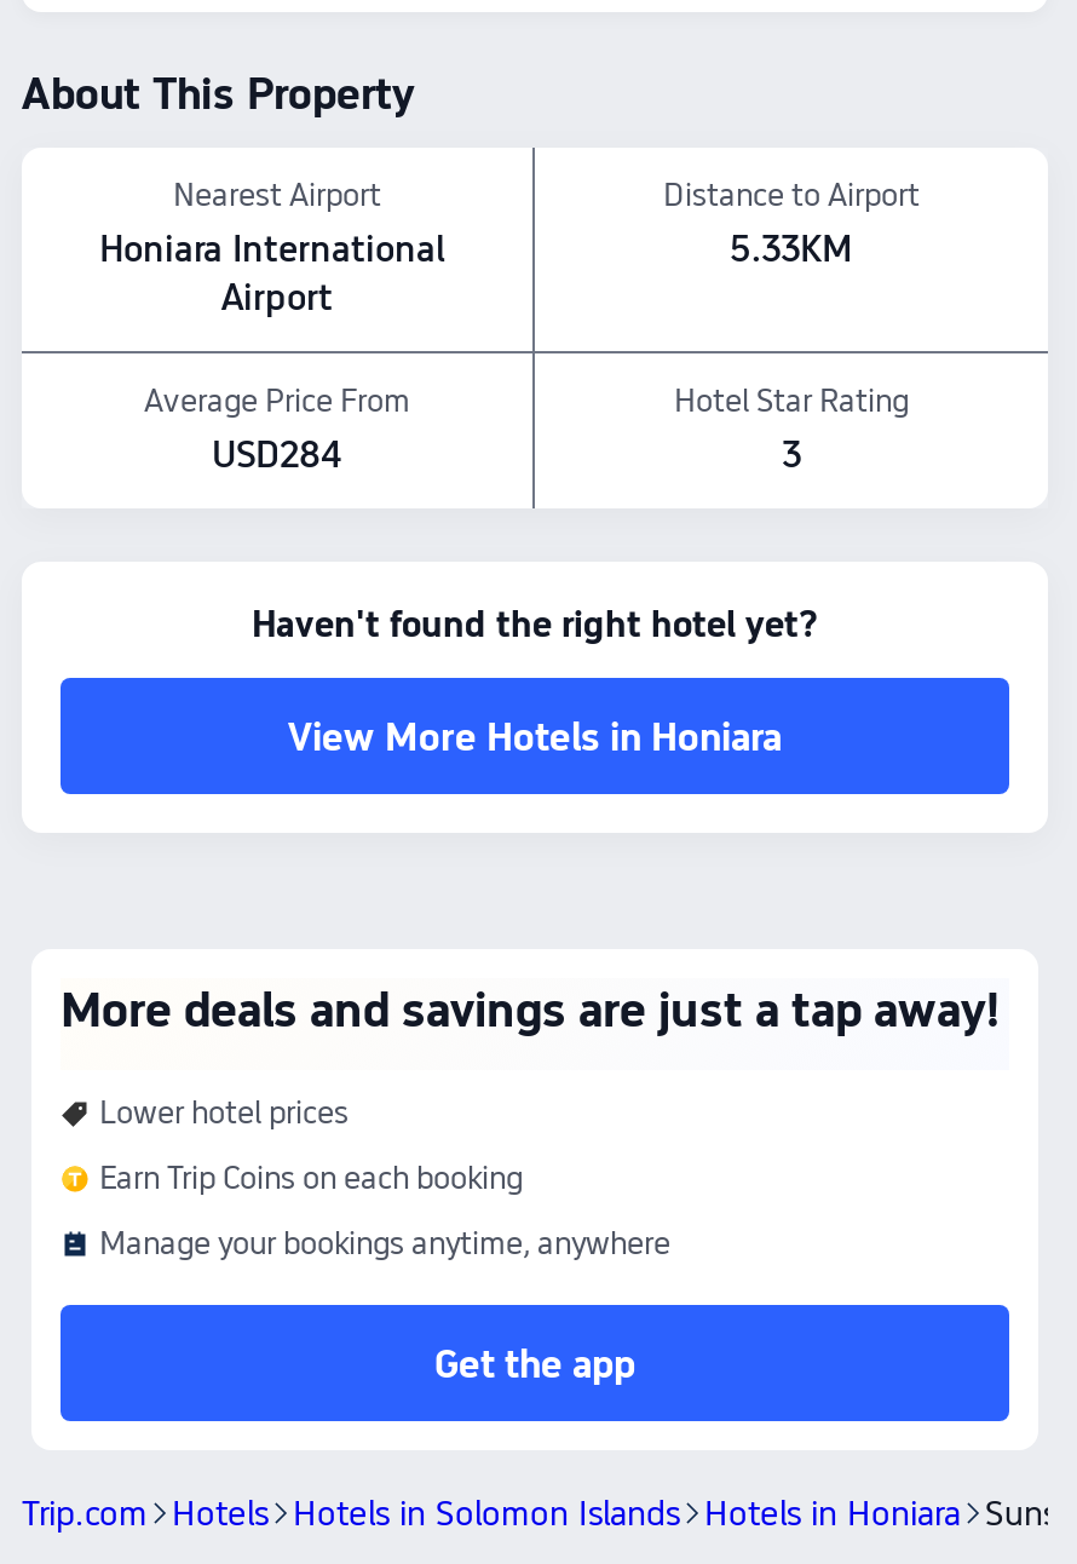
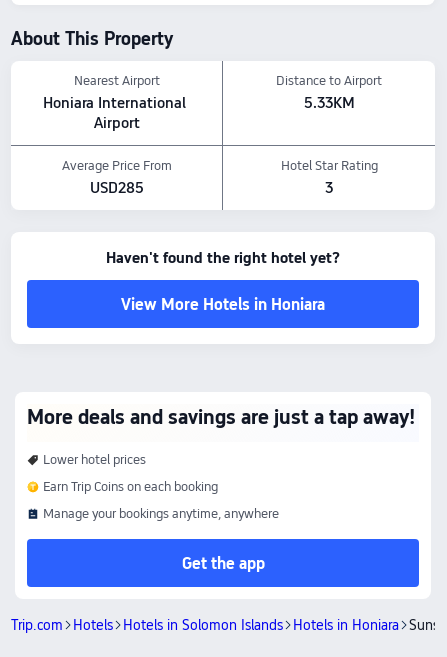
[212,433,342,477] USD284 -> [89,179,143,197] USD285

